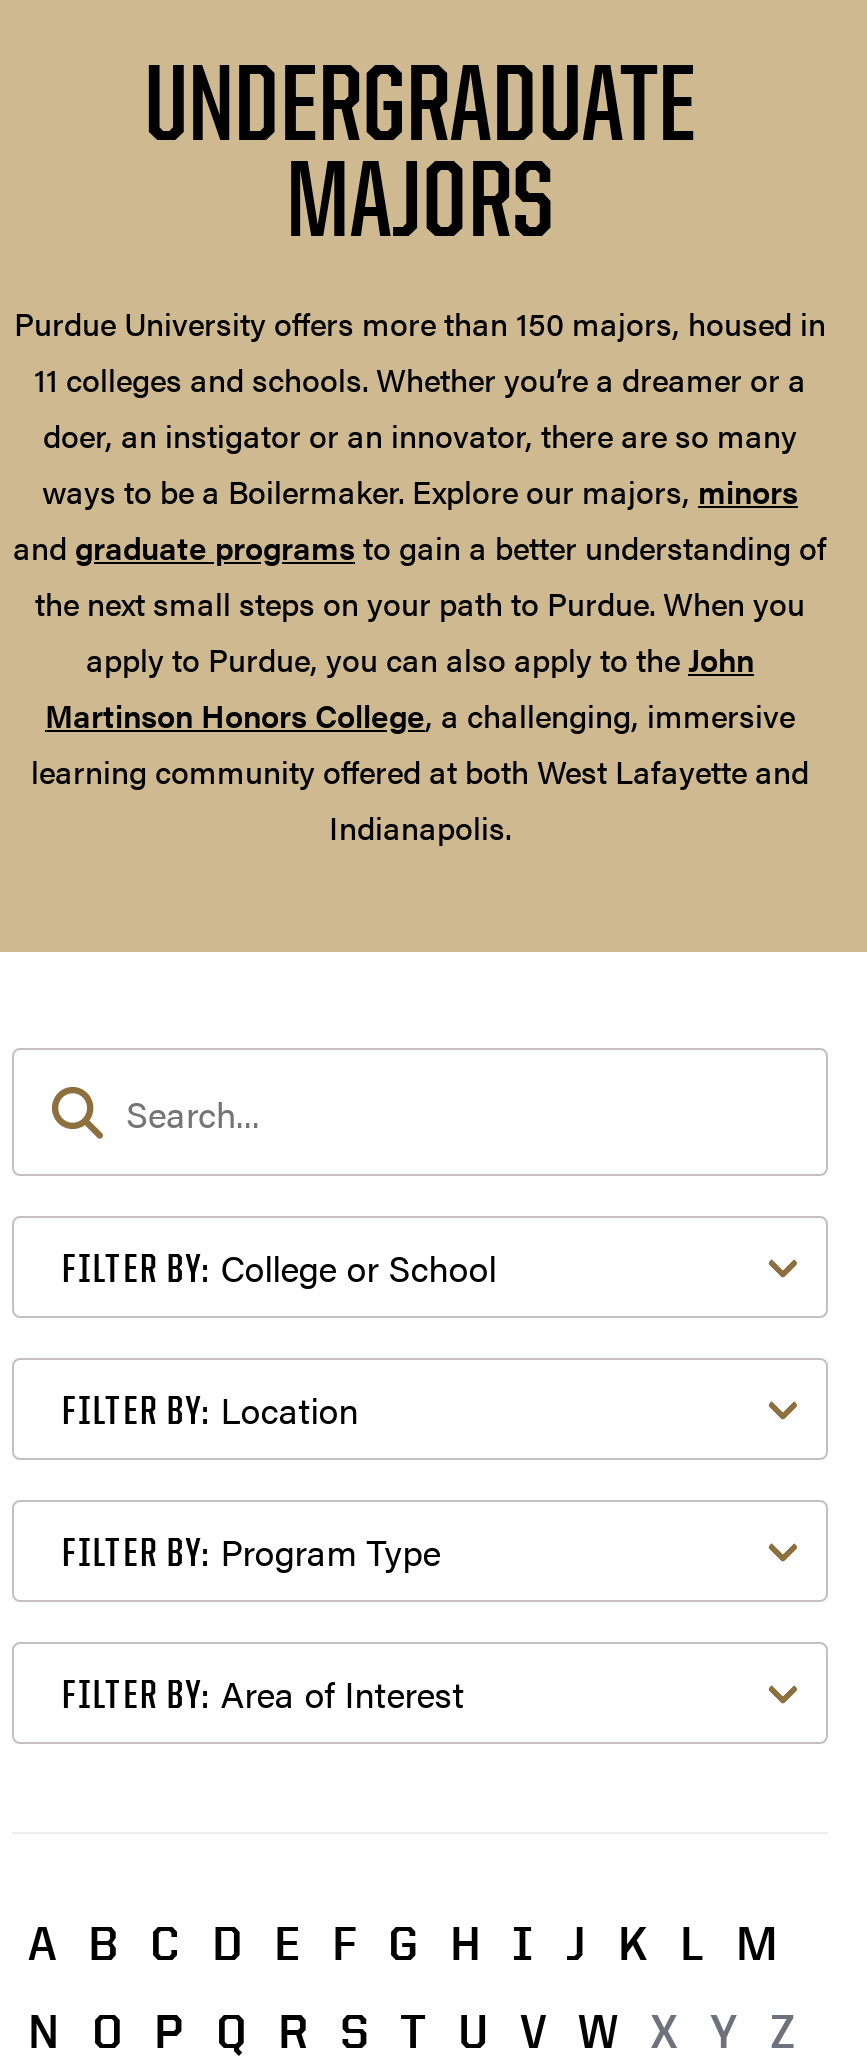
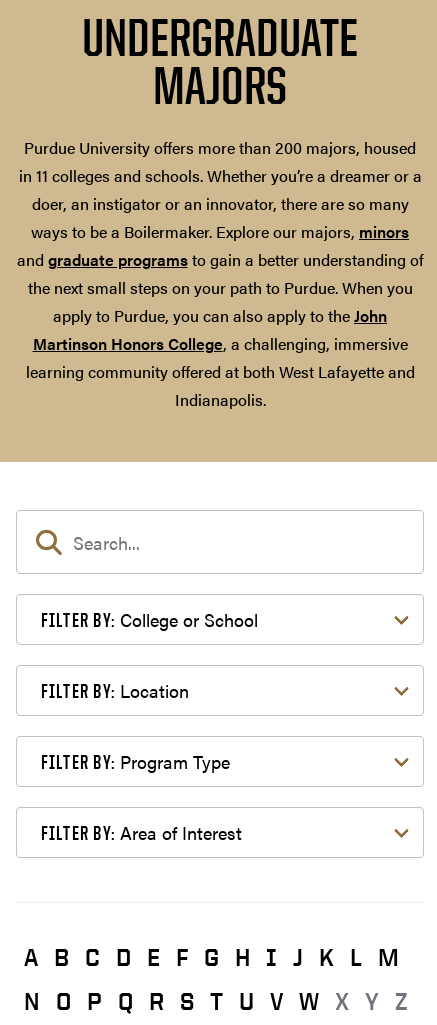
[14,300,826,402] Purdue University offers more than 150 majors, housed in | 11 colleges and schools. Whether you’re a dreamer or a -> [18,136,421,187] Purdue University offers more than 200 majors, housed | in 11 colleges and schools. Whether you’re a dreamer or a

